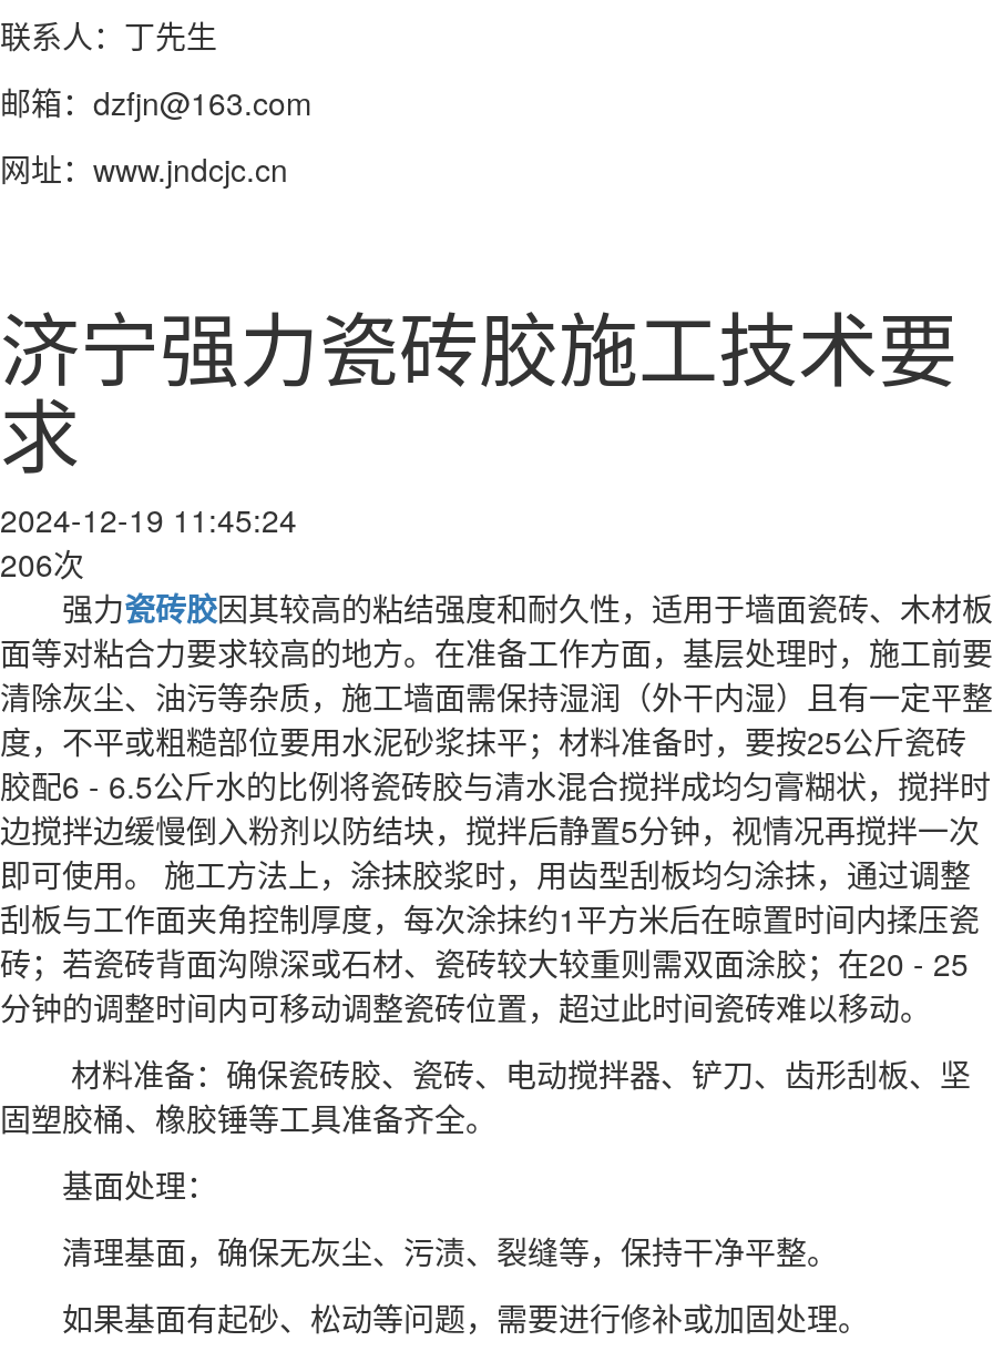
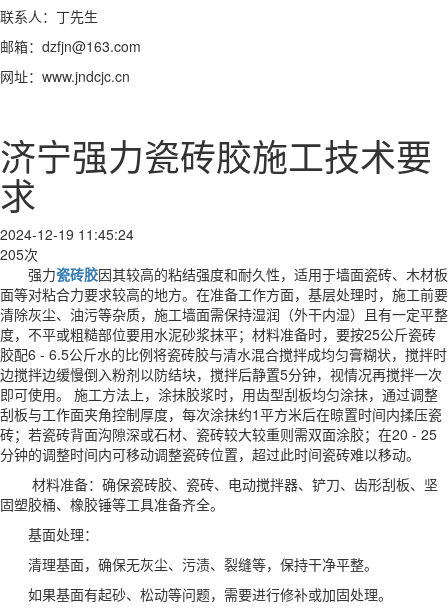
[0,541,84,585] 206次 -> [0,244,38,264] 205次

